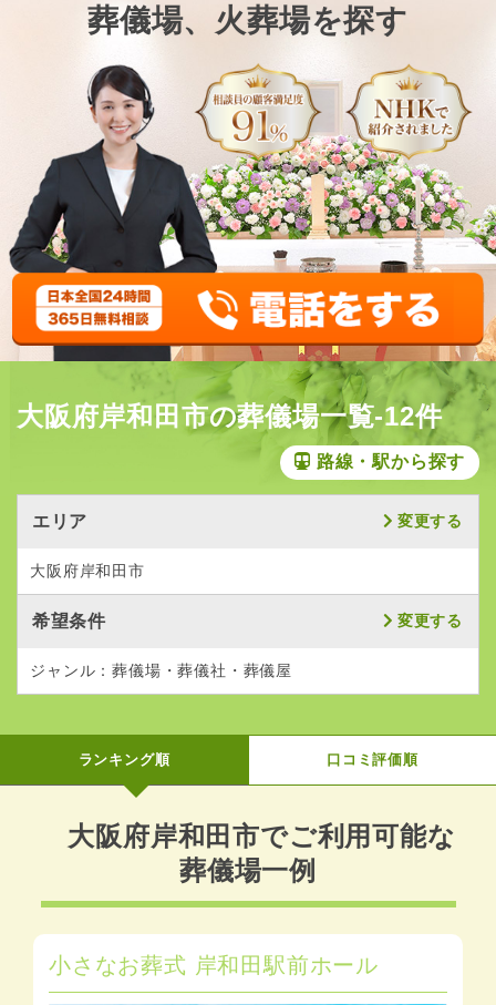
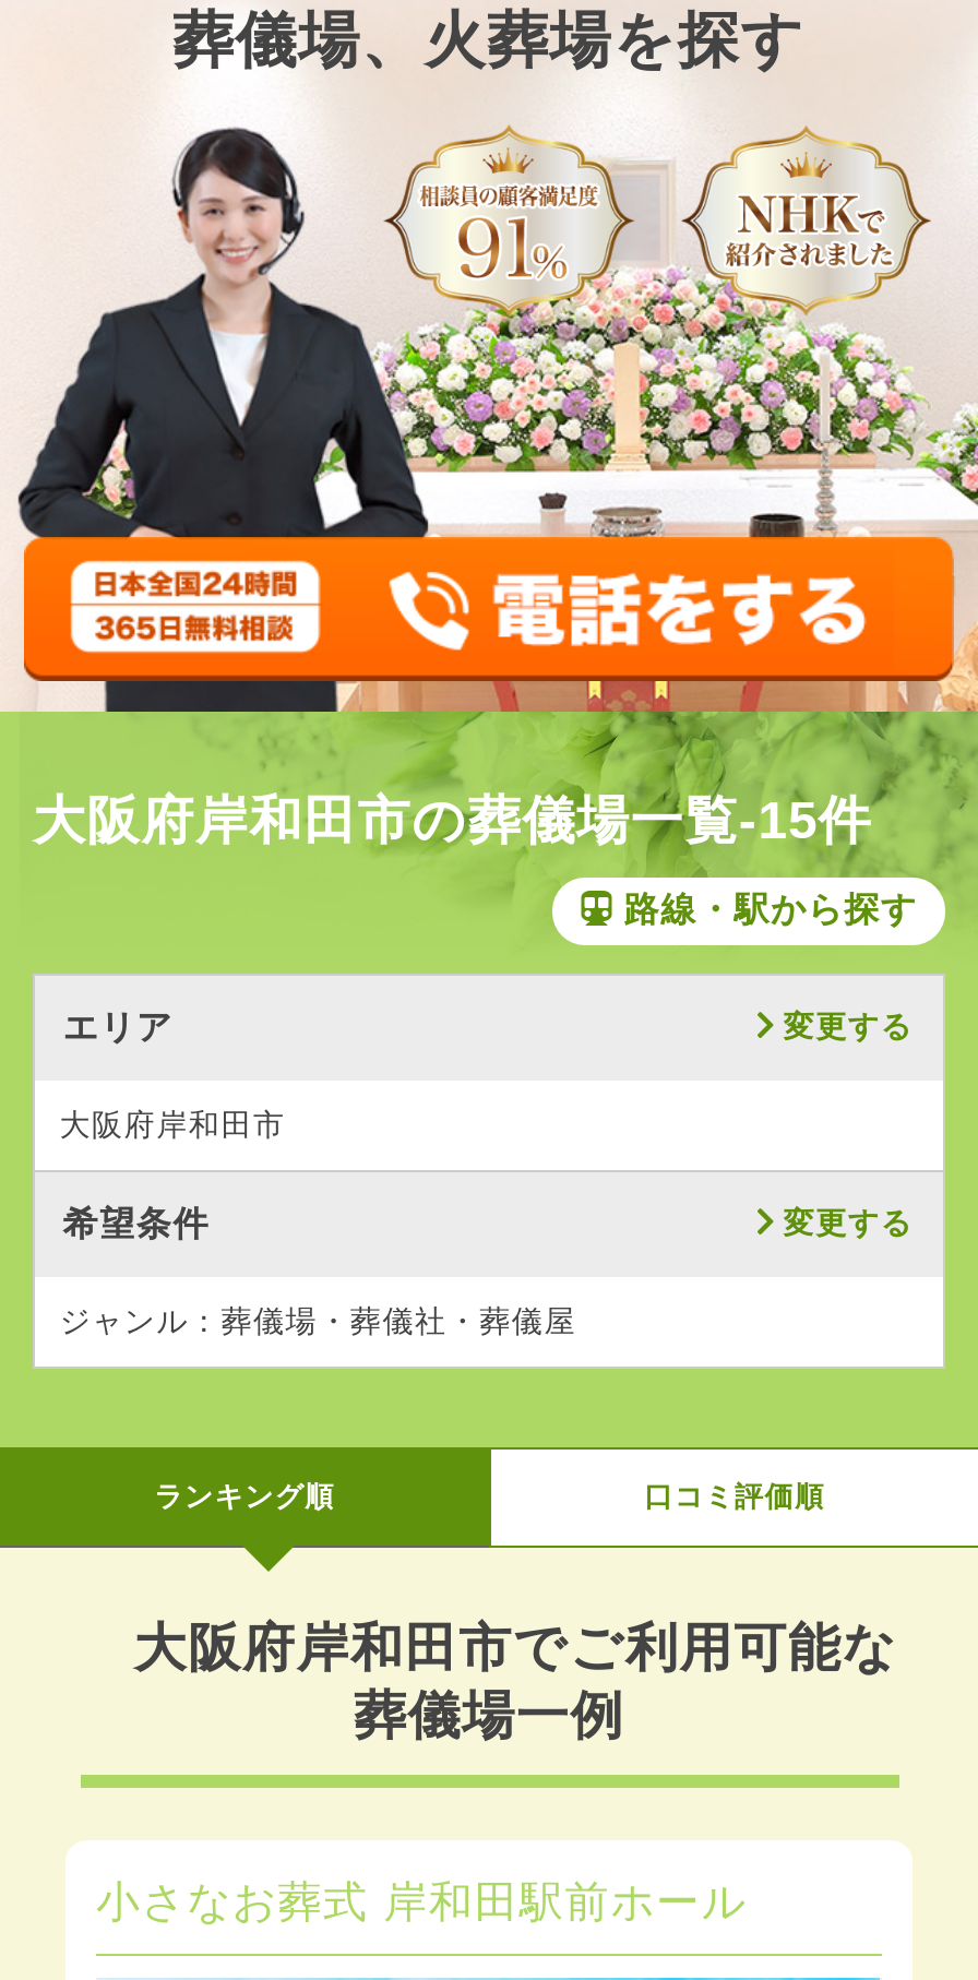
[17,401,442,431] 大阪府岸和田市の葬儀場一覧-12件 -> [33,789,872,848] 大阪府岸和田市の葬儀場一覧-15件

